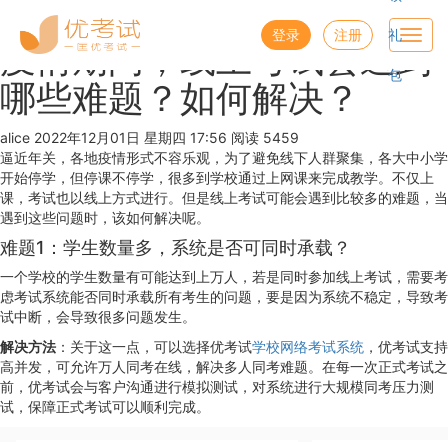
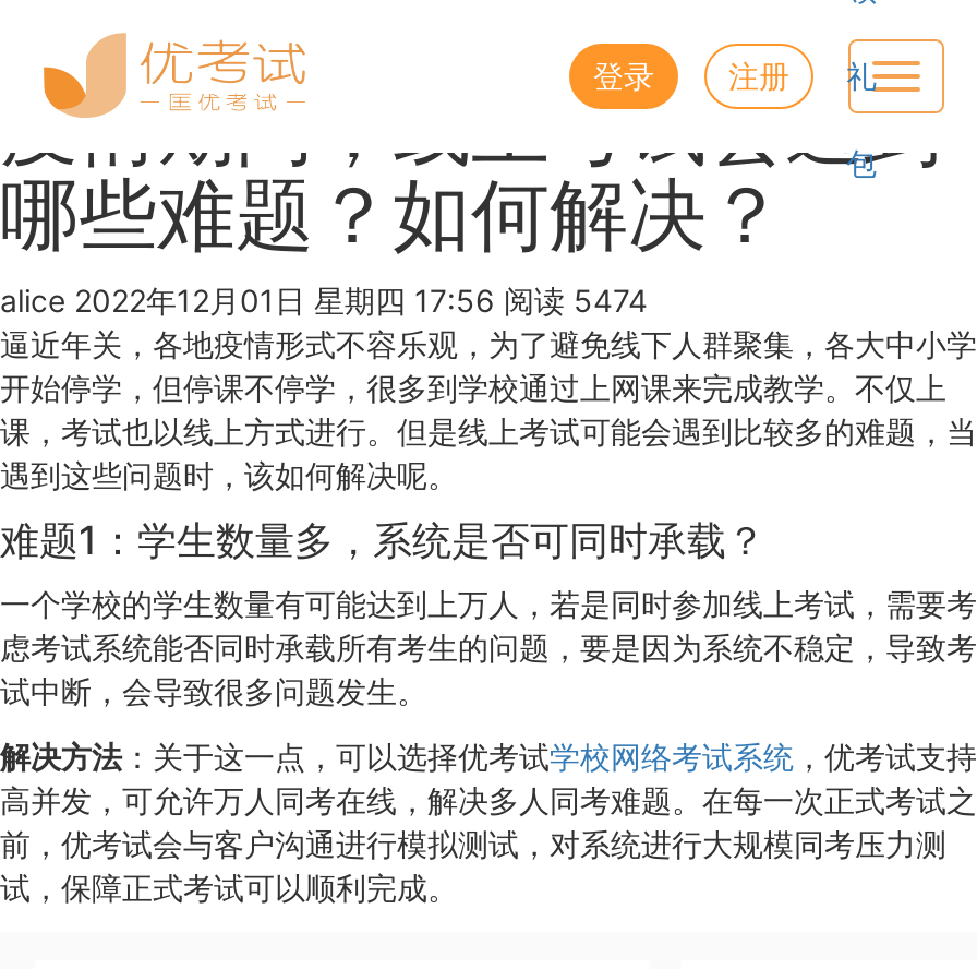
[0,129,299,146] alice 2022年12月01日 星期四 17:56 阅读 5459 -> [0,282,648,319] alice 2022年12月01日 星期四 17:56 阅读 5474

